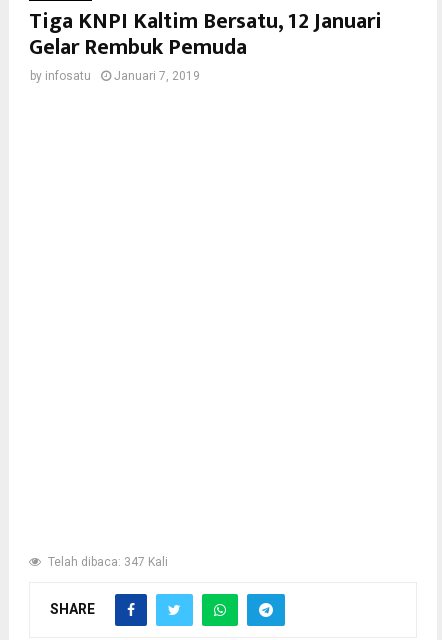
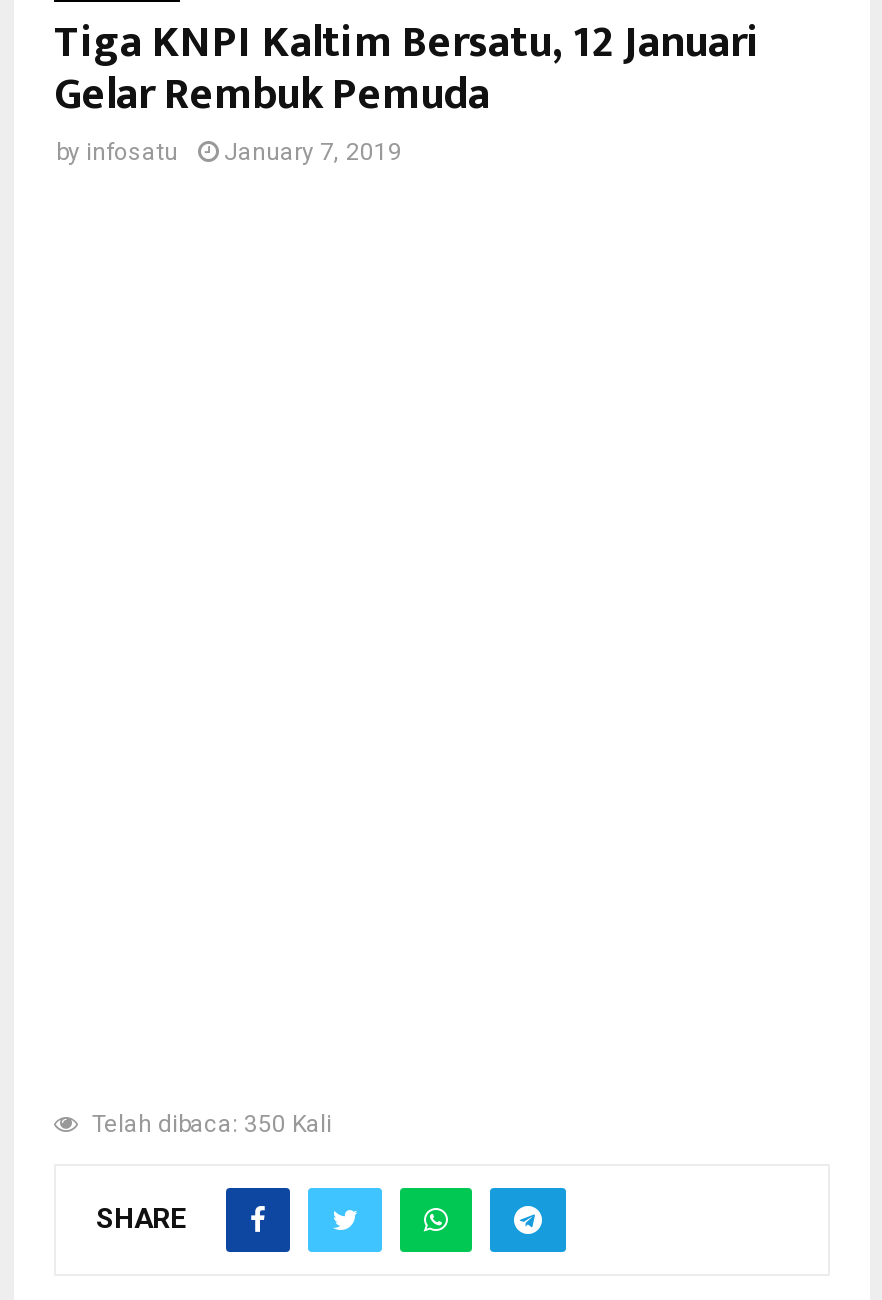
[30,69,200,83] by infosatu Januari 7, 2019 -> [56,138,402,166] by infosatu January 7, 2019
[45,555,168,569] Telah dibaca: 347 Kali -> [86,1110,332,1138] Telah dibaca: 350 Kali

